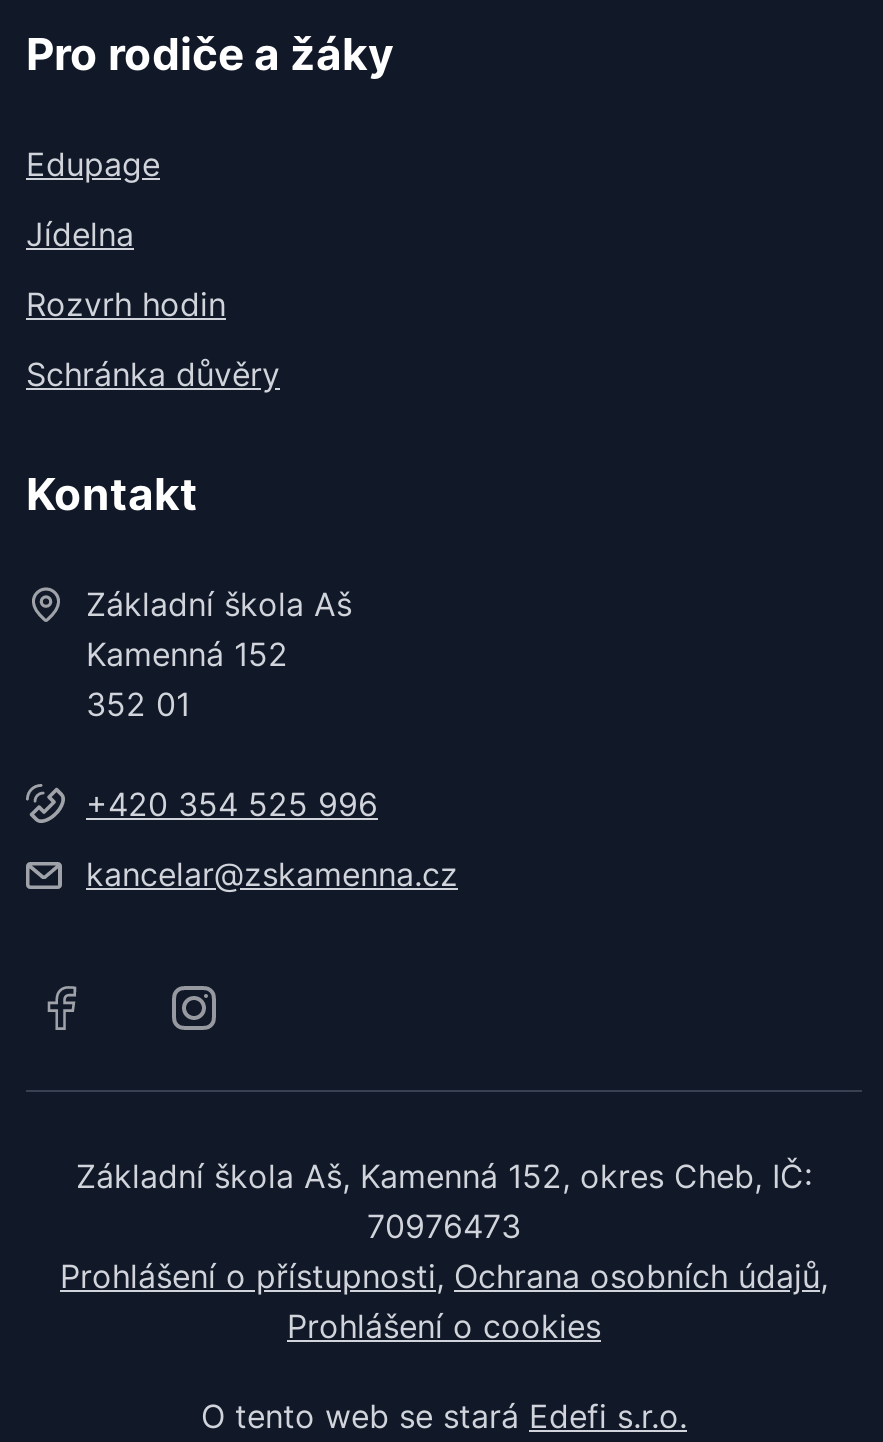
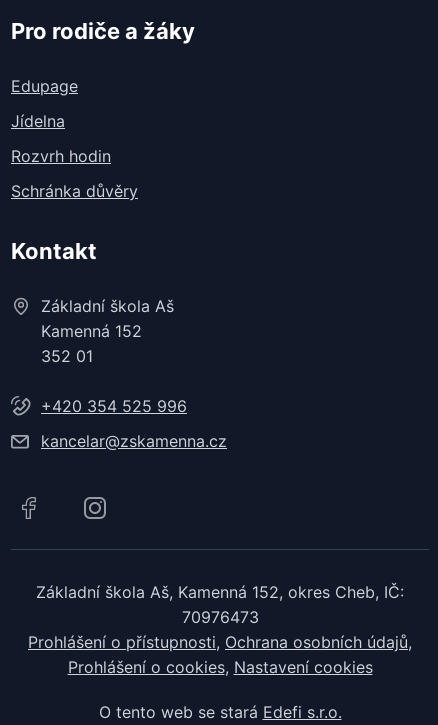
[287,1307,601,1347] Prohlášení o cookies -> [67,657,372,677] Prohlášení o cookies Nastavení cookies

